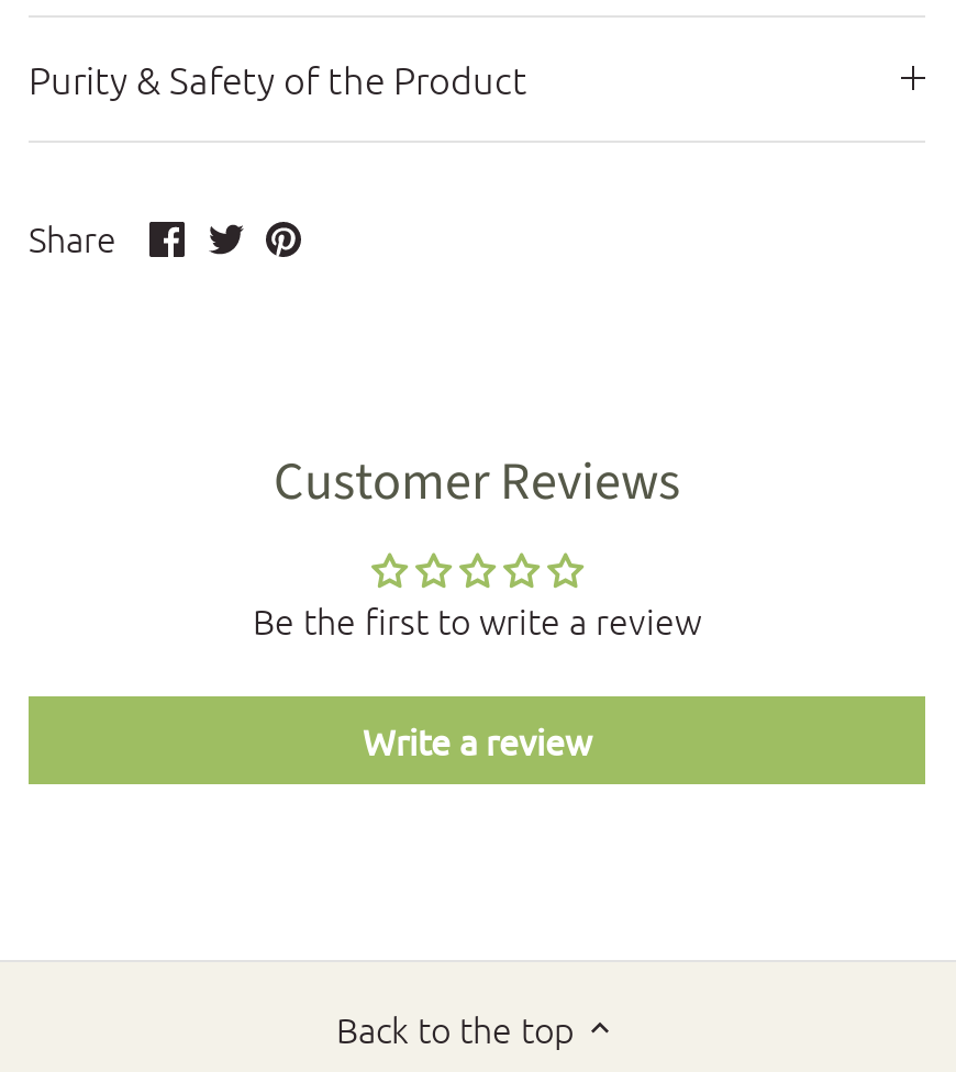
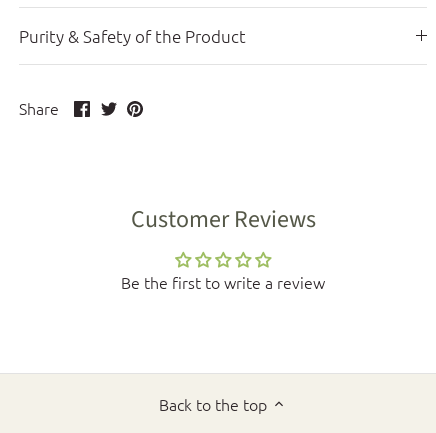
[363,718,591,762] Write a review -> none

